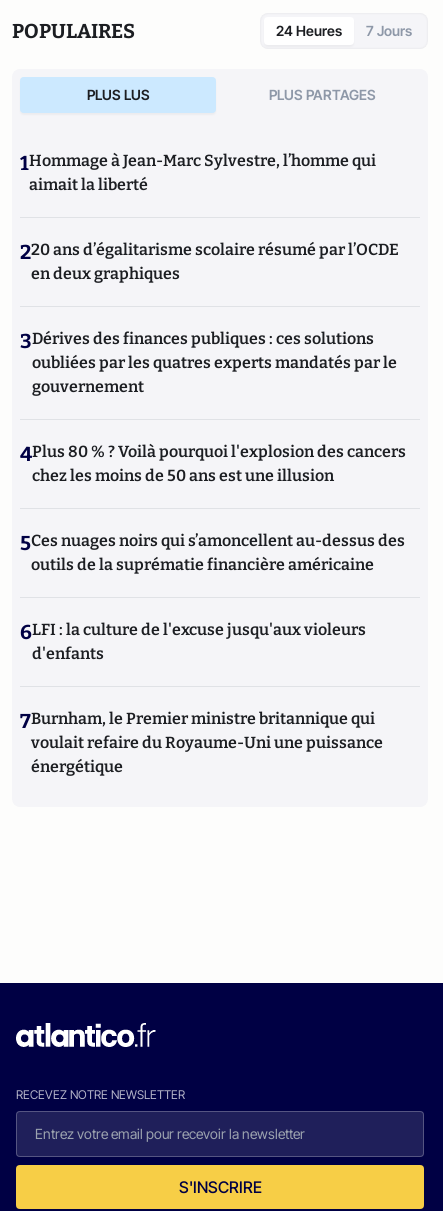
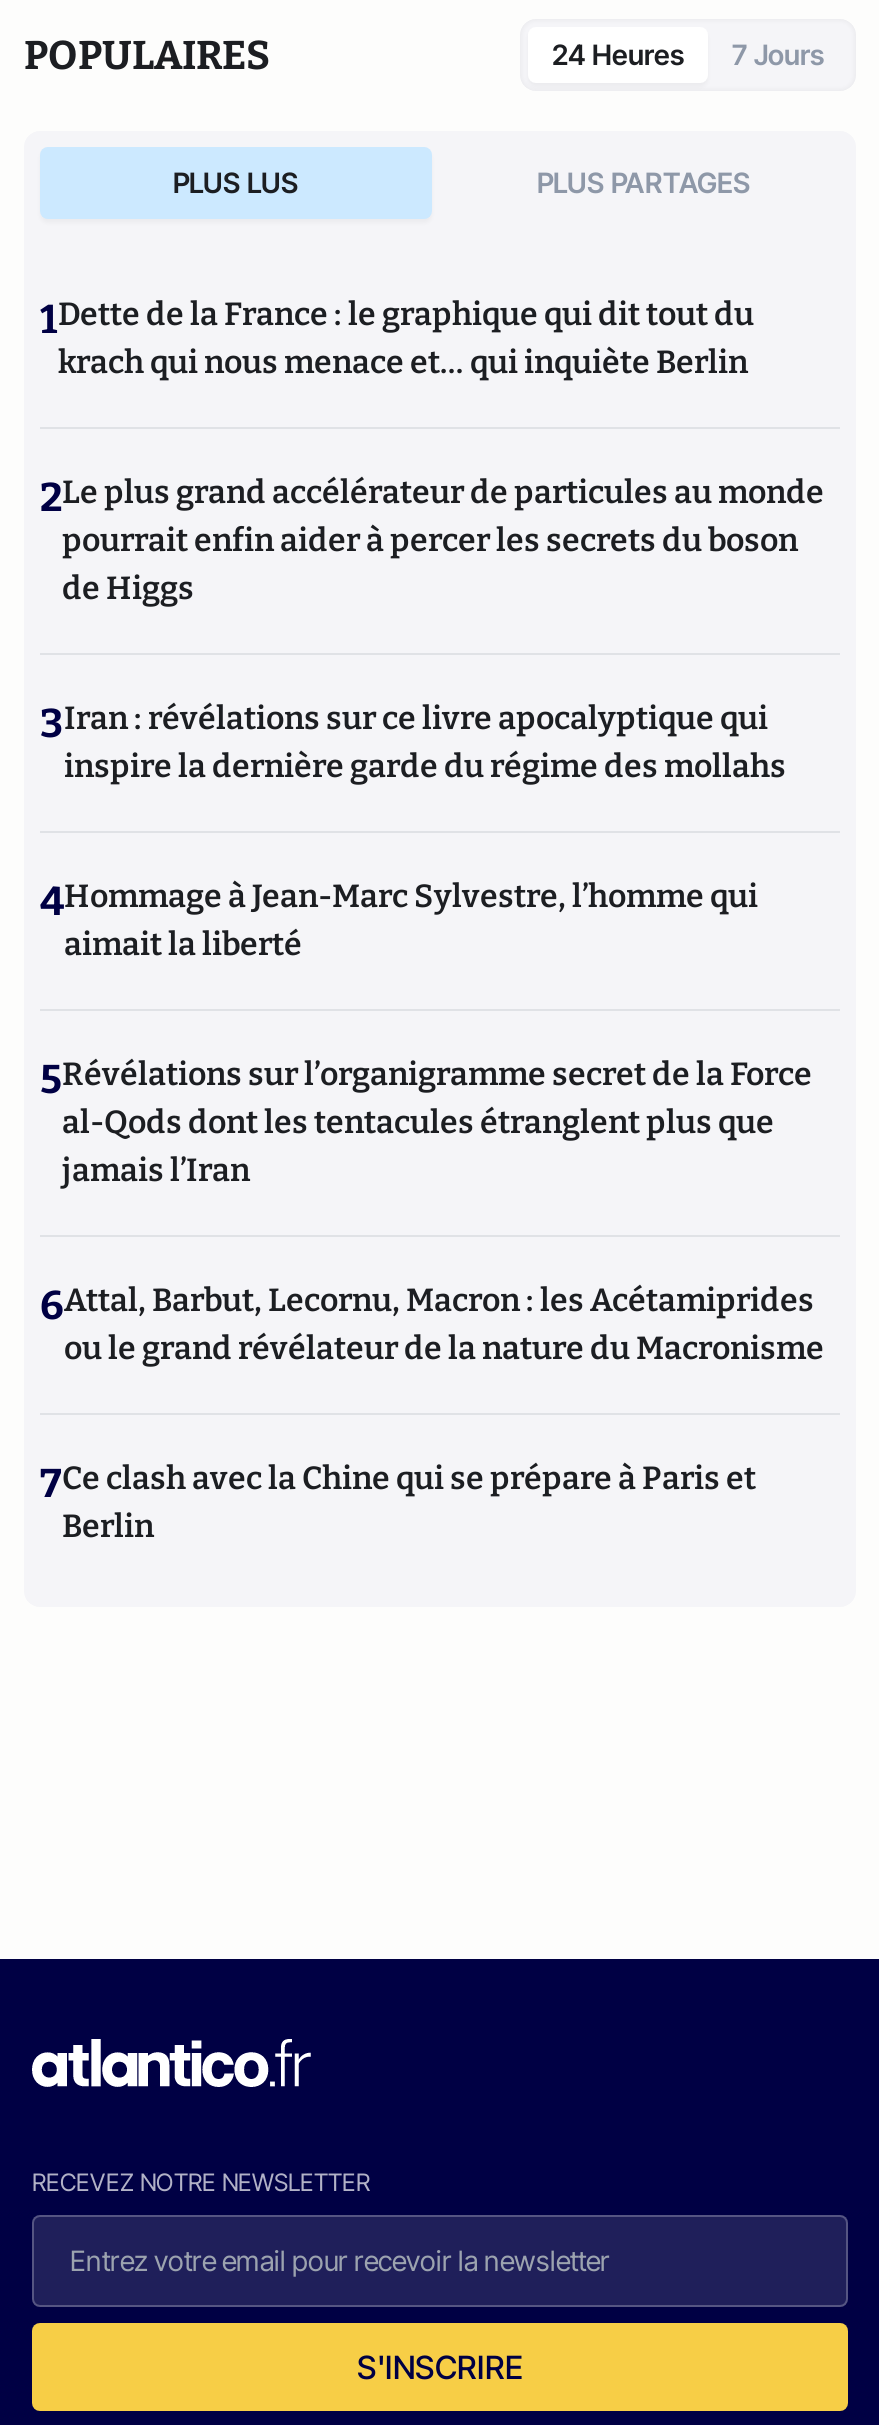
[20,151,376,175] 1Hommage à Jean-Marc Sylvestre, l’homme qui -> [40,294,824,924] 1Dette de la France : le graphique qui dit tout du | krach qui nous menace et… qui inquiète Berlin | 2Le plus grand accélérateur de particules au monde | pourrait enfin aider à percer les secrets du boson | de Higgs | 3Iran : révélations sur ce livre apocalyptique qui | inspire la dernière garde du régime des mollahs | 4Hommage à Jean-Marc Sylvestre, l’homme qui
moved [29,175,148,194] -> [64,924,302,962]: aimait la liberté
[20,240,406,776] 220 ans d’égalitarisme scolaire résumé par l’OCDE | en deux graphiques | 3Dérives des finances publiques : ces solutions | oubliées par les quatres experts mandatés par le | gouvernement | 4Plus 80 % ? Voilà pourquoi l'explosion des cancers | chez les moins de 50 ans est une illusion | 5Ces nuages noirs qui s’amoncellent au-dessus des | outils de la suprématie financière américaine | 6LFI : la culture de l'excuse jusqu'aux violeurs | d'enfants | 7Burnham, le Premier ministre britannique qui | voulait refaire du Royaume-Uni une puissance | énergétique -> [40,1054,824,1544] 5Révélations sur l’organigramme secret de la Force | al-Qods dont les tentacules étranglent plus que | jamais l’Iran | 6Attal, Barbut, Lecornu, Macron : les Acétamiprides | ou le grand révélateur de la nature du Macronisme | 7Ce clash avec la Chine qui se prépare à Paris et | Berlin

